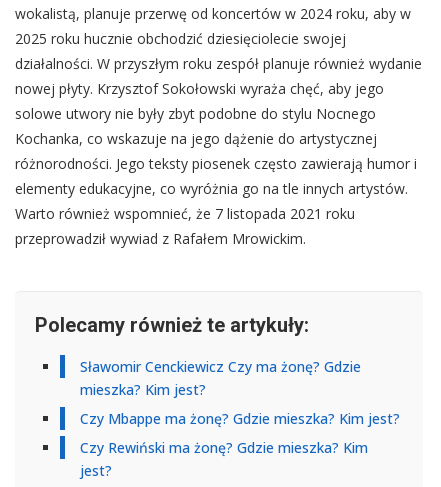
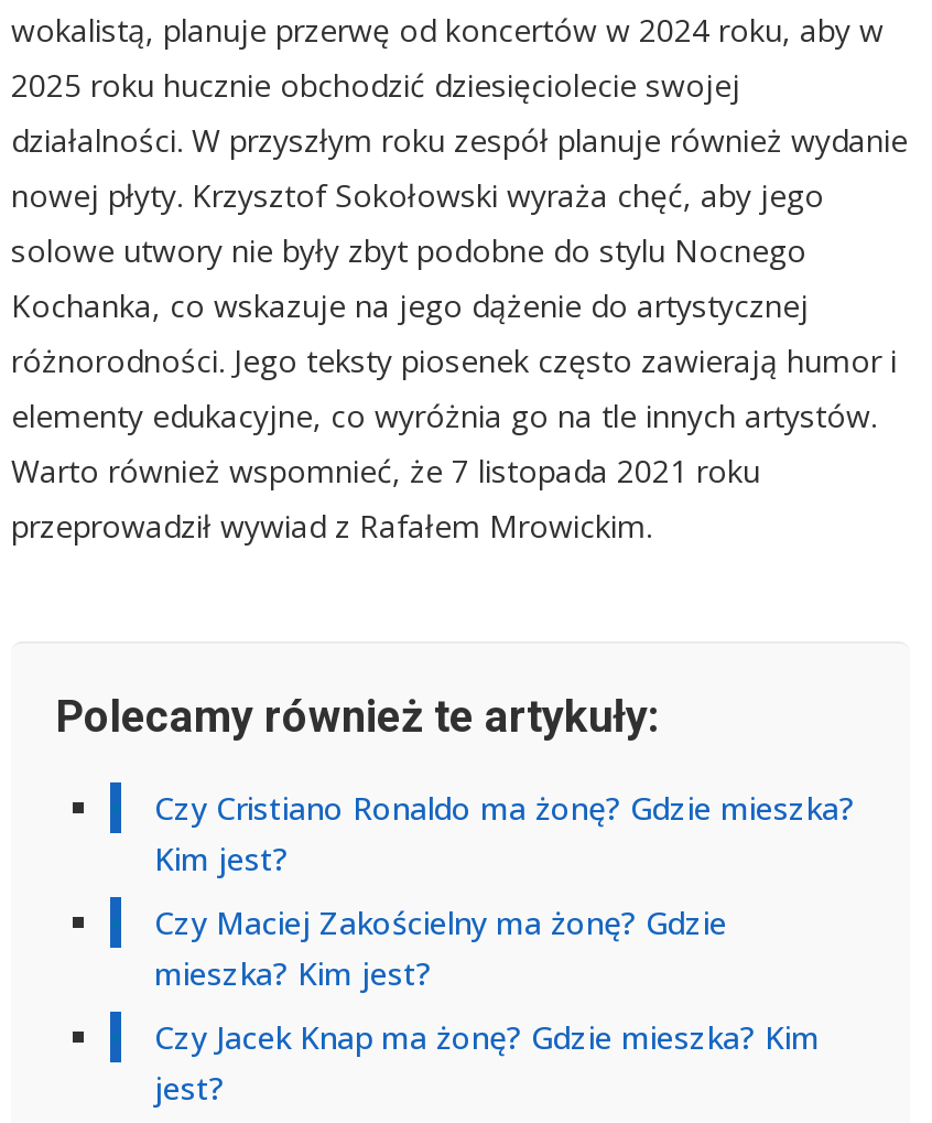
[80,357,361,376] Sławomir Cenckiewicz Czy ma żonę? Gdzie -> [154,787,855,943] Czy Cristiano Ronaldo ma żonę? Gdzie mieszka? | Kim jest? | Czy Maciej Zakościelny ma żonę? Gdzie
moved [80,380,206,399] -> [154,952,432,994]: mieszka? Kim jest?
[80,409,400,457] Czy Mbappe ma żonę? Gdzie mieszka? Kim jest? | Czy Rewiński ma żonę? Gdzie mieszka? Kim -> [154,1016,820,1058] Czy Jacek Knap ma żonę? Gdzie mieszka? Kim

